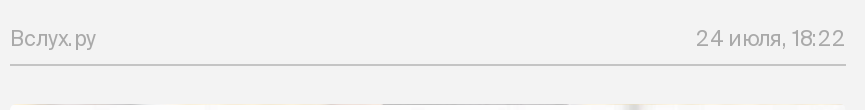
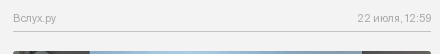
[696,26,846,50] 24 июля, 18:22 -> [357,12,431,24] 22 июля, 12:59

